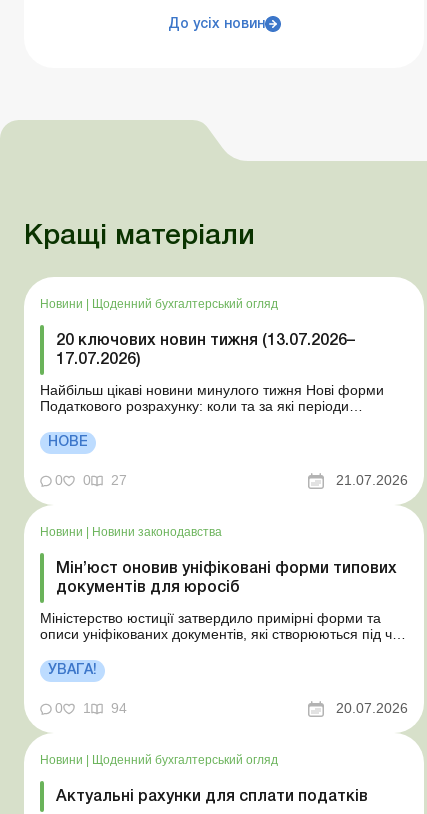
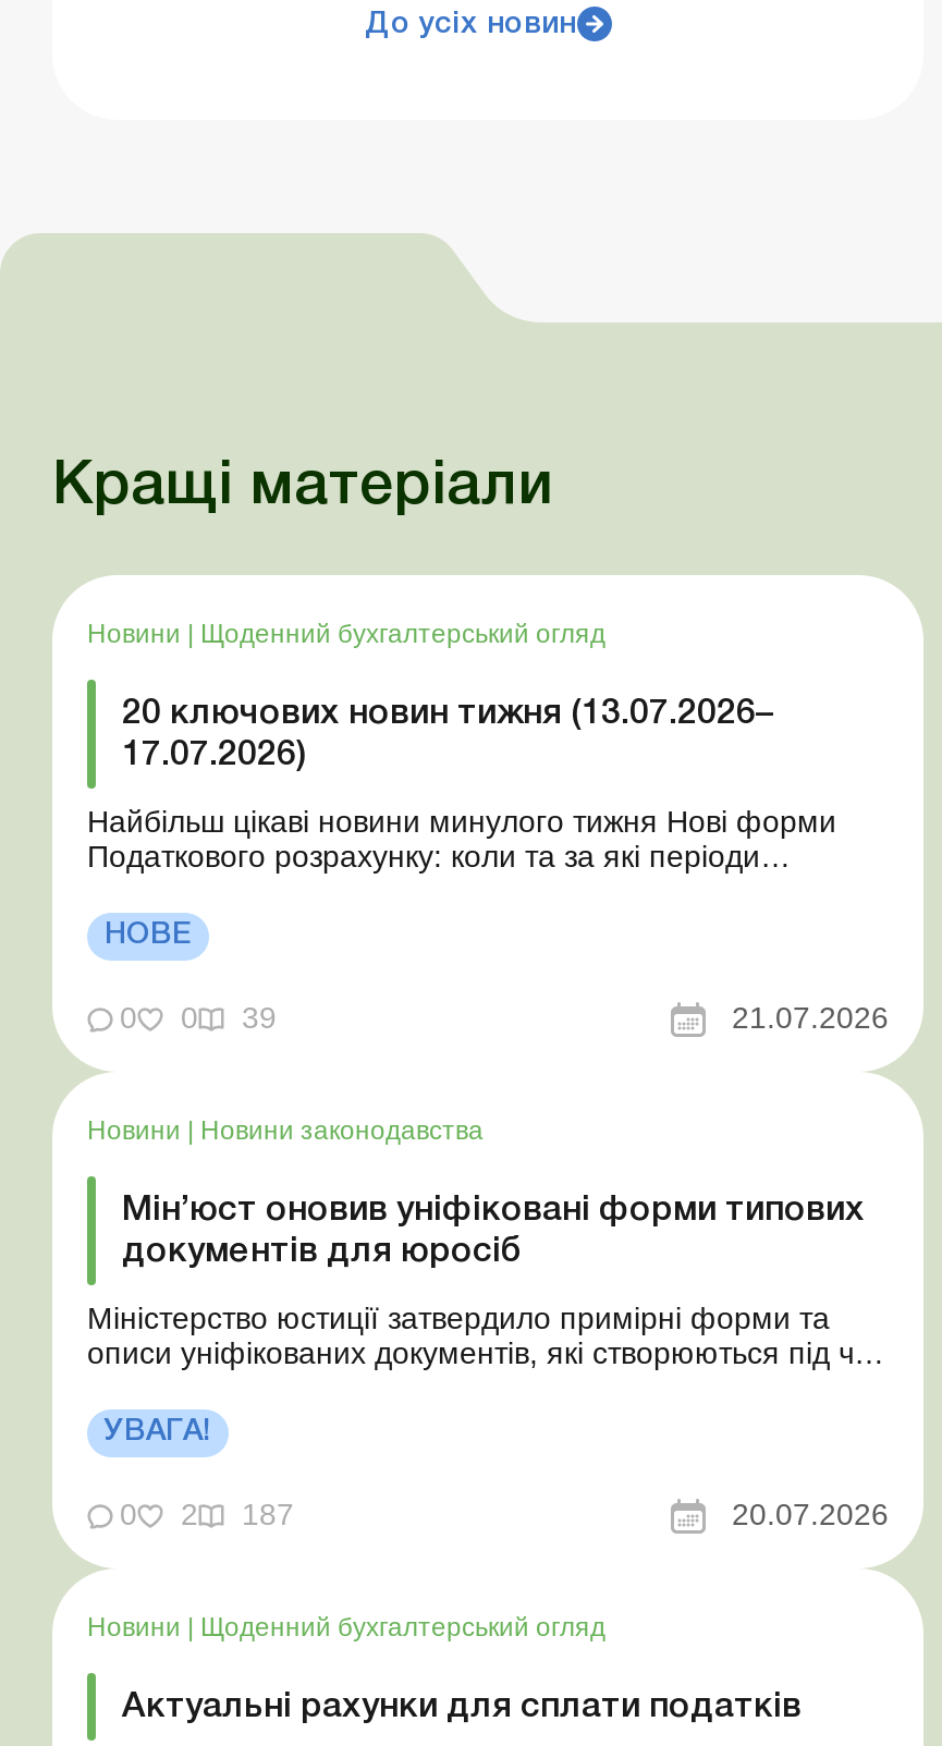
[111,472,127,488] 27 -> [242,999,277,1034] 39
[83,700,91,716] 1 -> [181,1497,198,1532] 2
[111,700,127,716] 94 -> [242,1497,294,1532] 187

